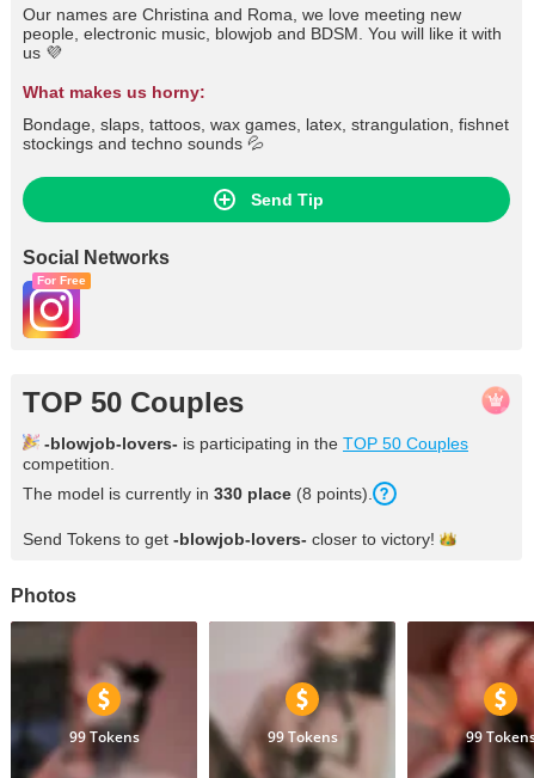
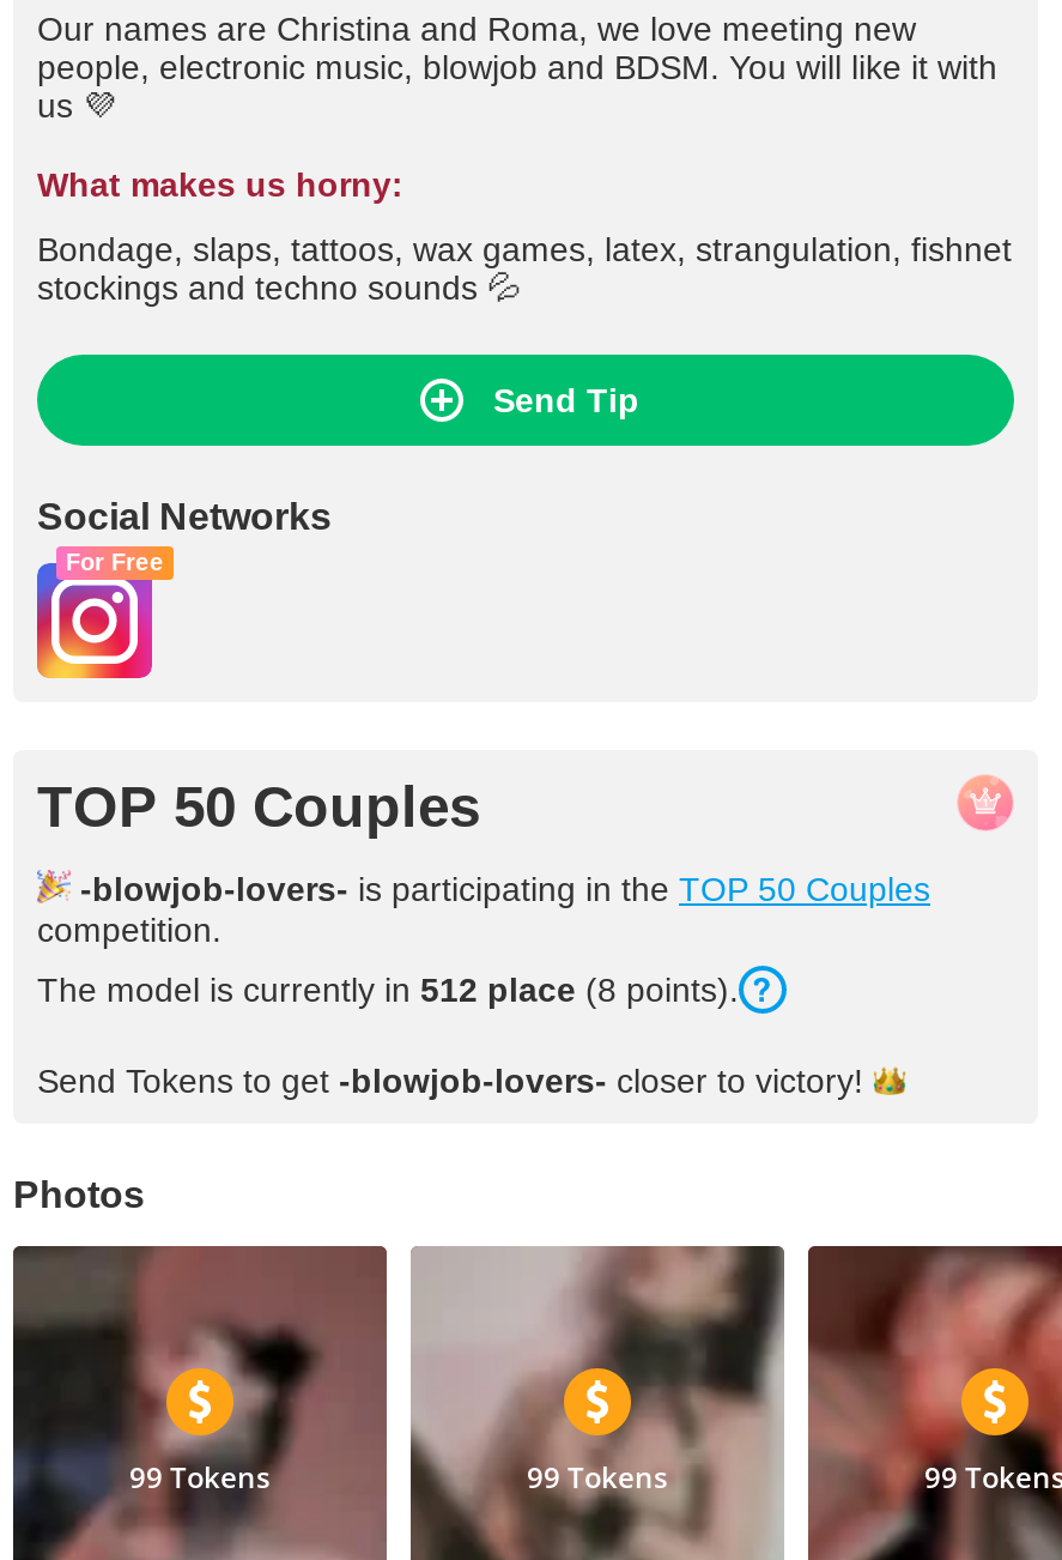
[23,484,373,503] The model is currently in 330 place (8 points). -> [37,971,739,1009] The model is currently in 512 place (8 points).

